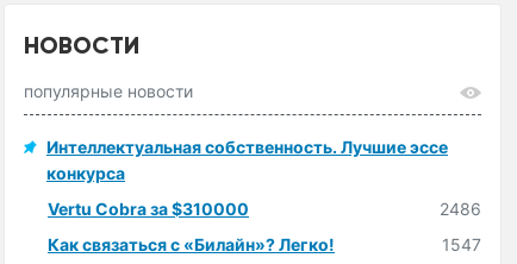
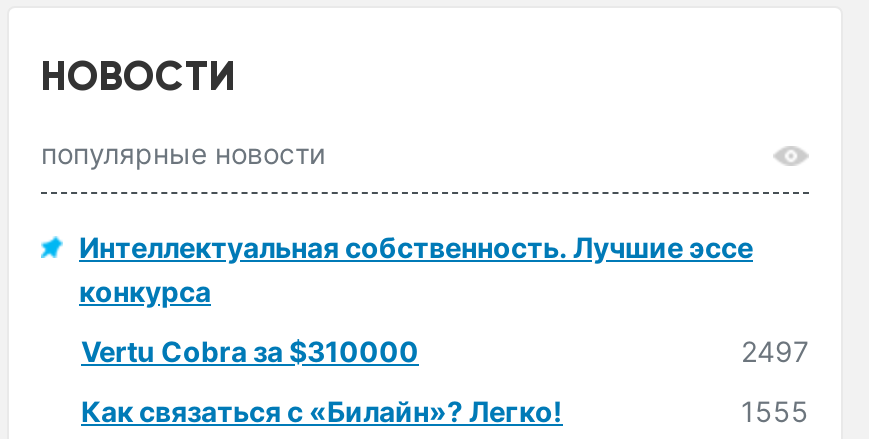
[440,199,481,219] 2486 -> [741,334,809,368] 2497
[442,235,481,255] 1547 -> [741,394,809,428] 1555

